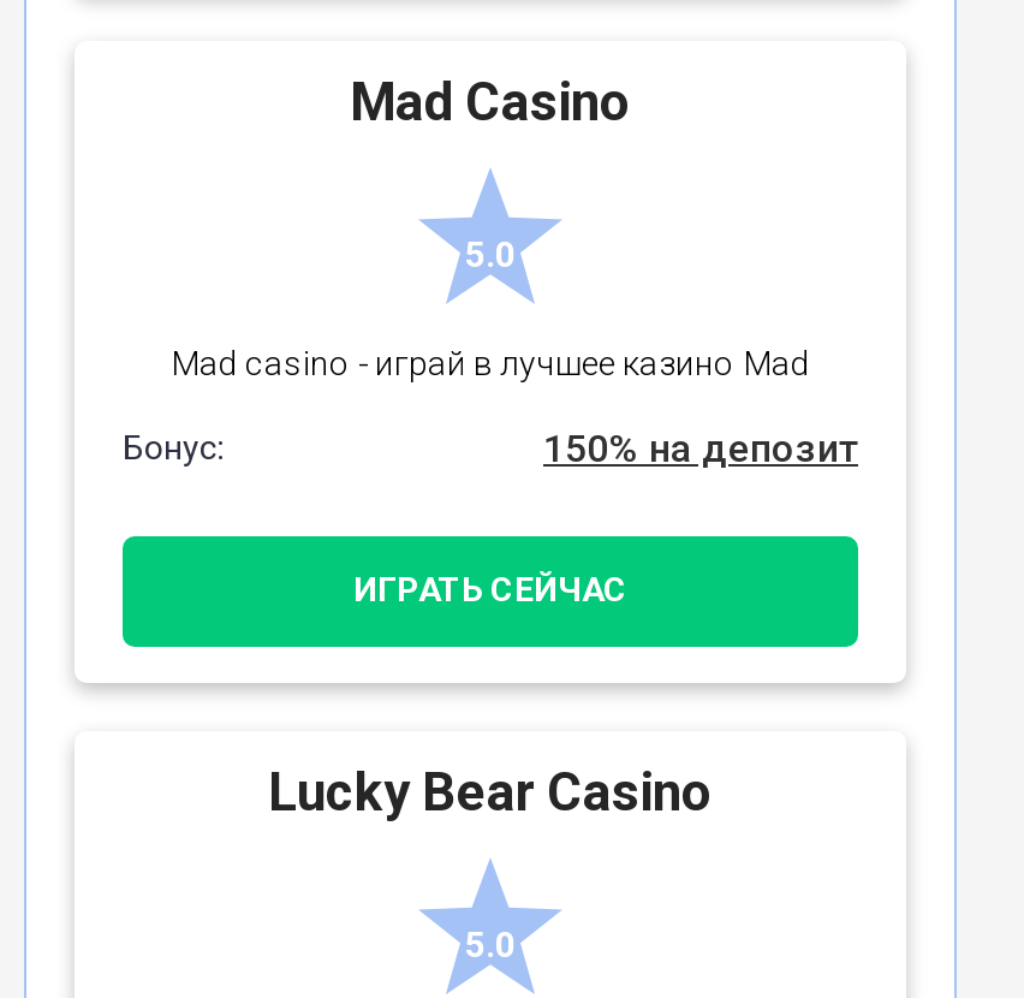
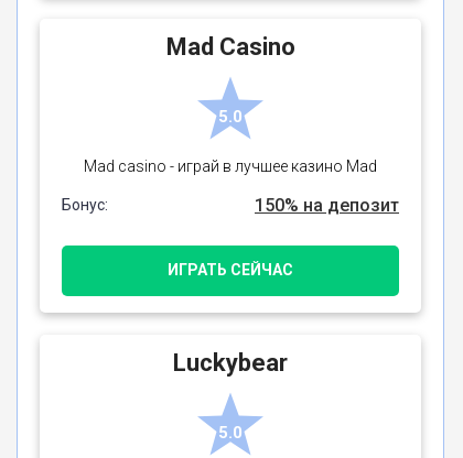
[268,761,713,821] Lucky Bear Casino -> [173,349,288,376] Luckybear

